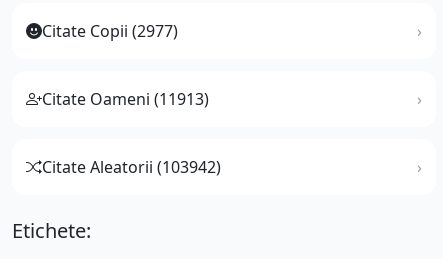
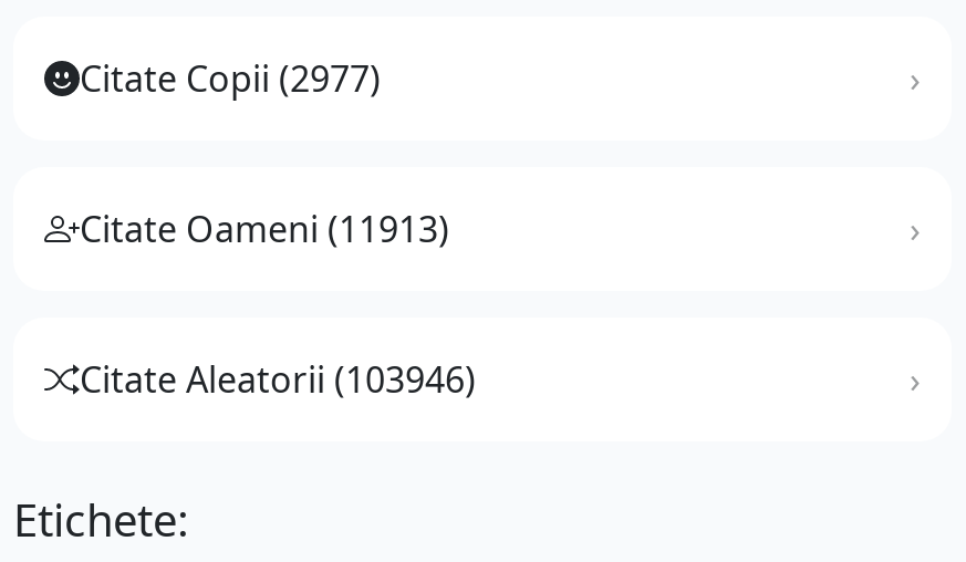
[42,155,221,177] Citate Aleatorii (103942) -> [80,354,476,403] Citate Aleatorii (103946)

